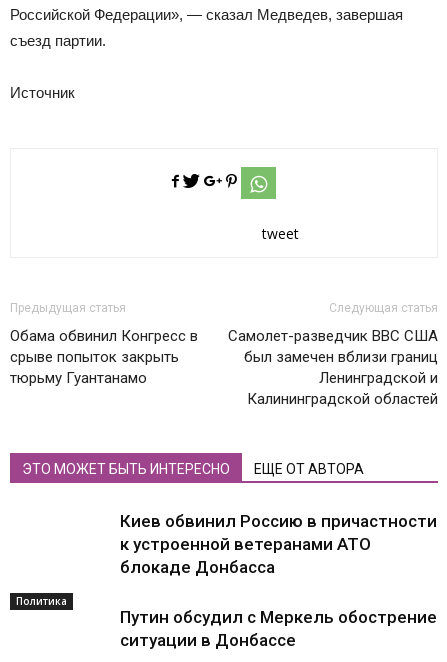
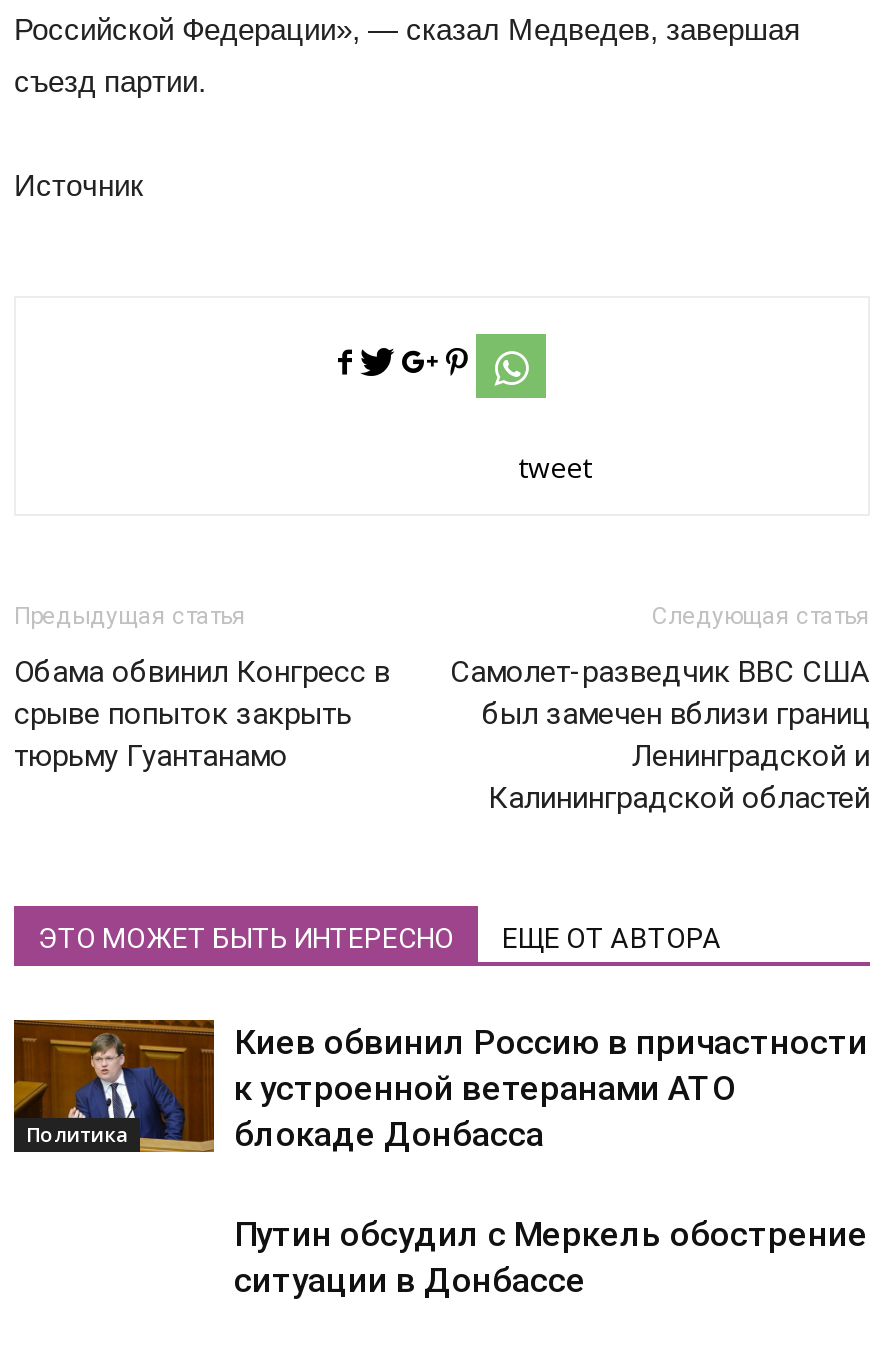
none -> [12,1018,216,1154] [image]
moved [16,594,67,608] -> [26,1121,128,1149]: Политика

